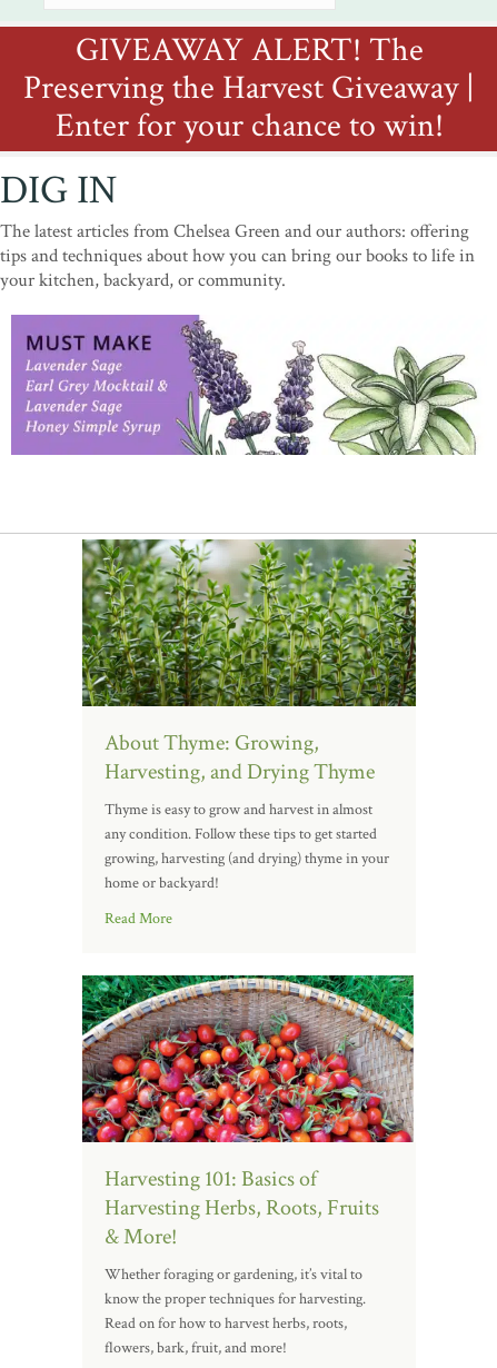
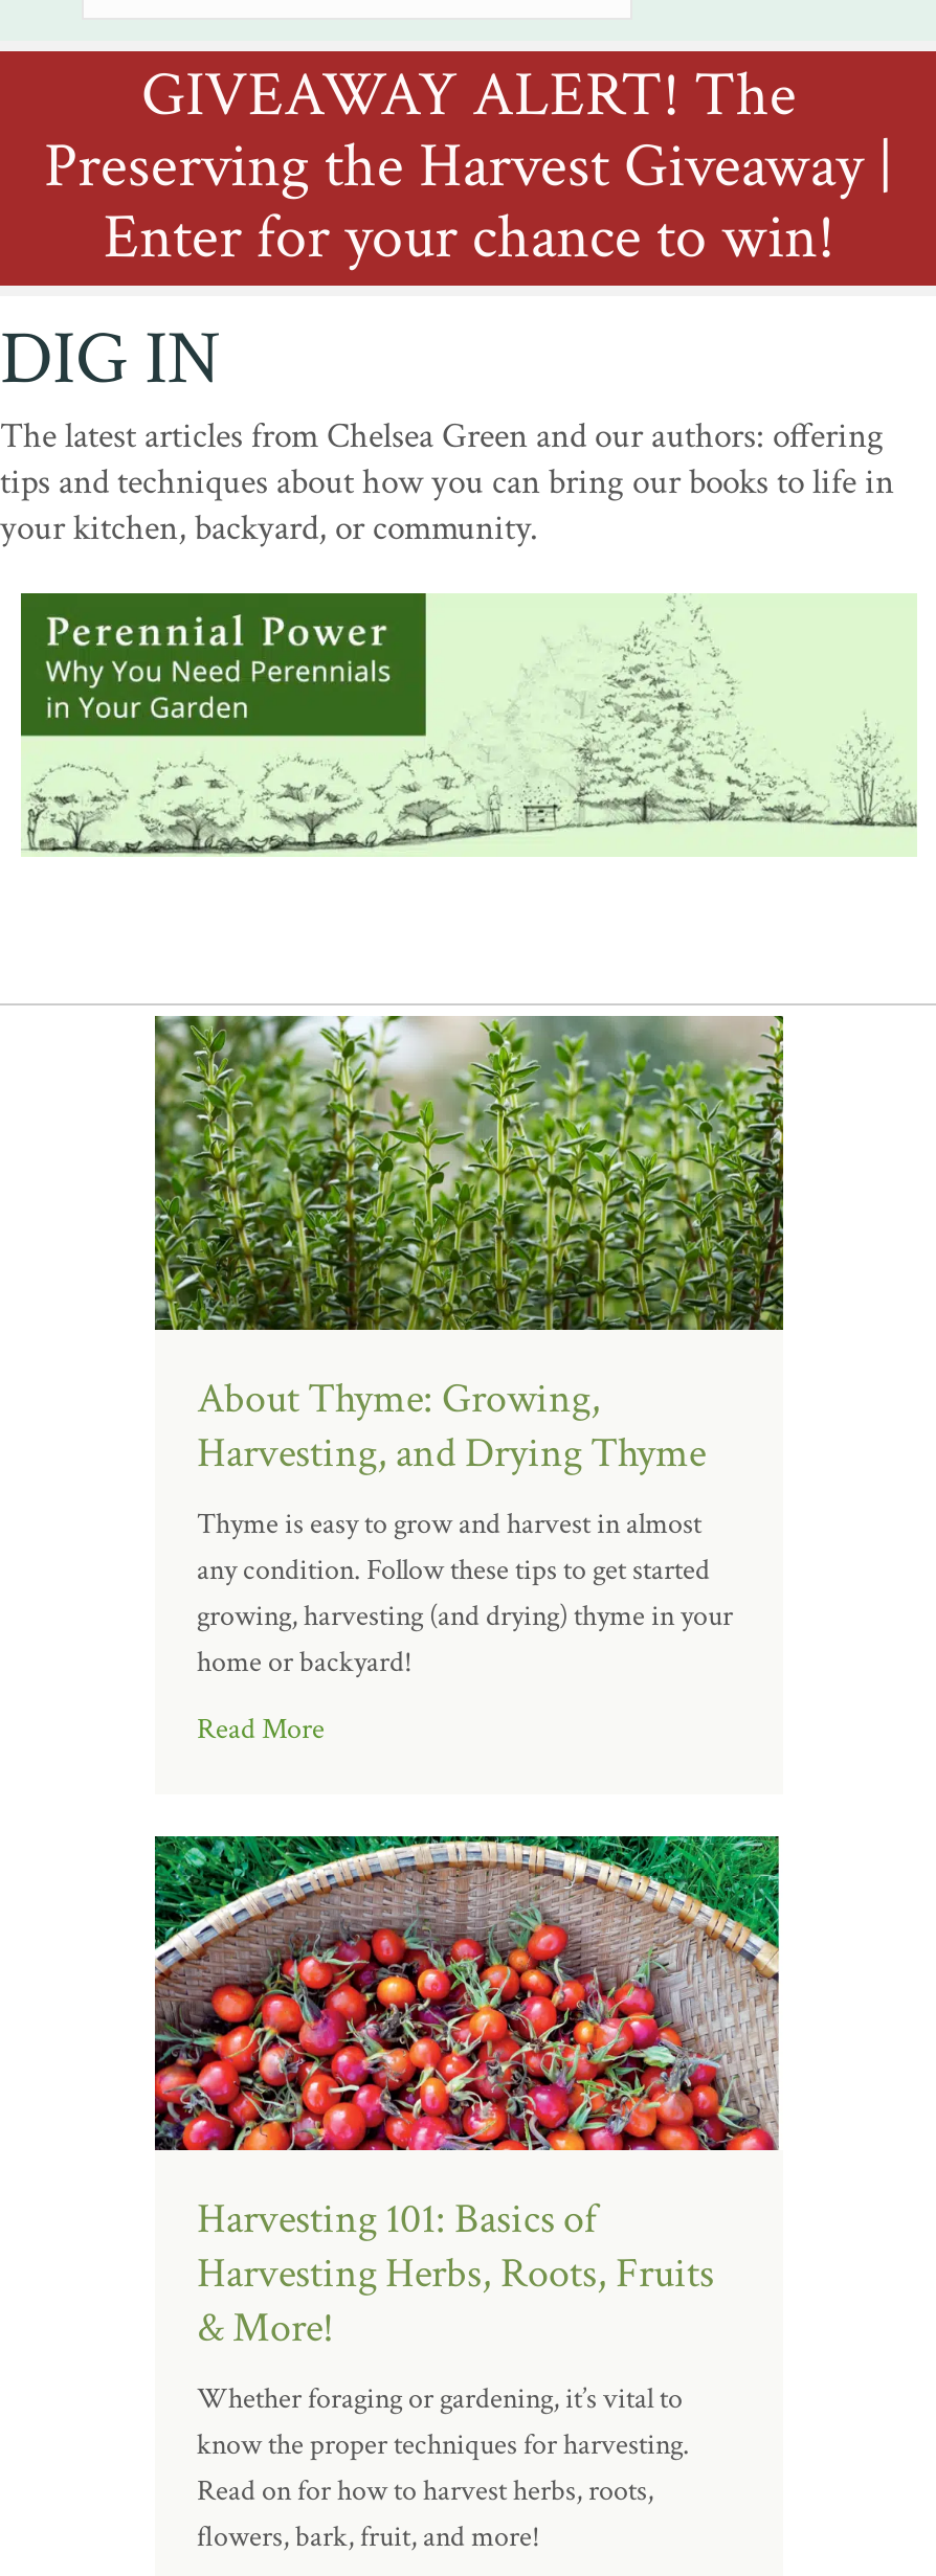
[10,314,487,456] [image] -> [19,591,919,857] [image]

